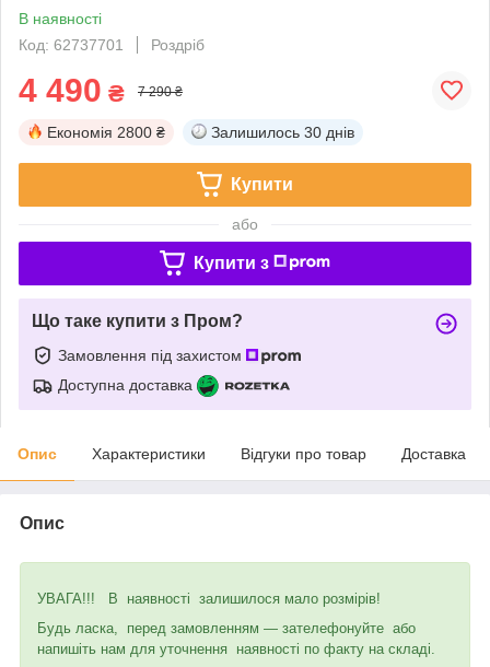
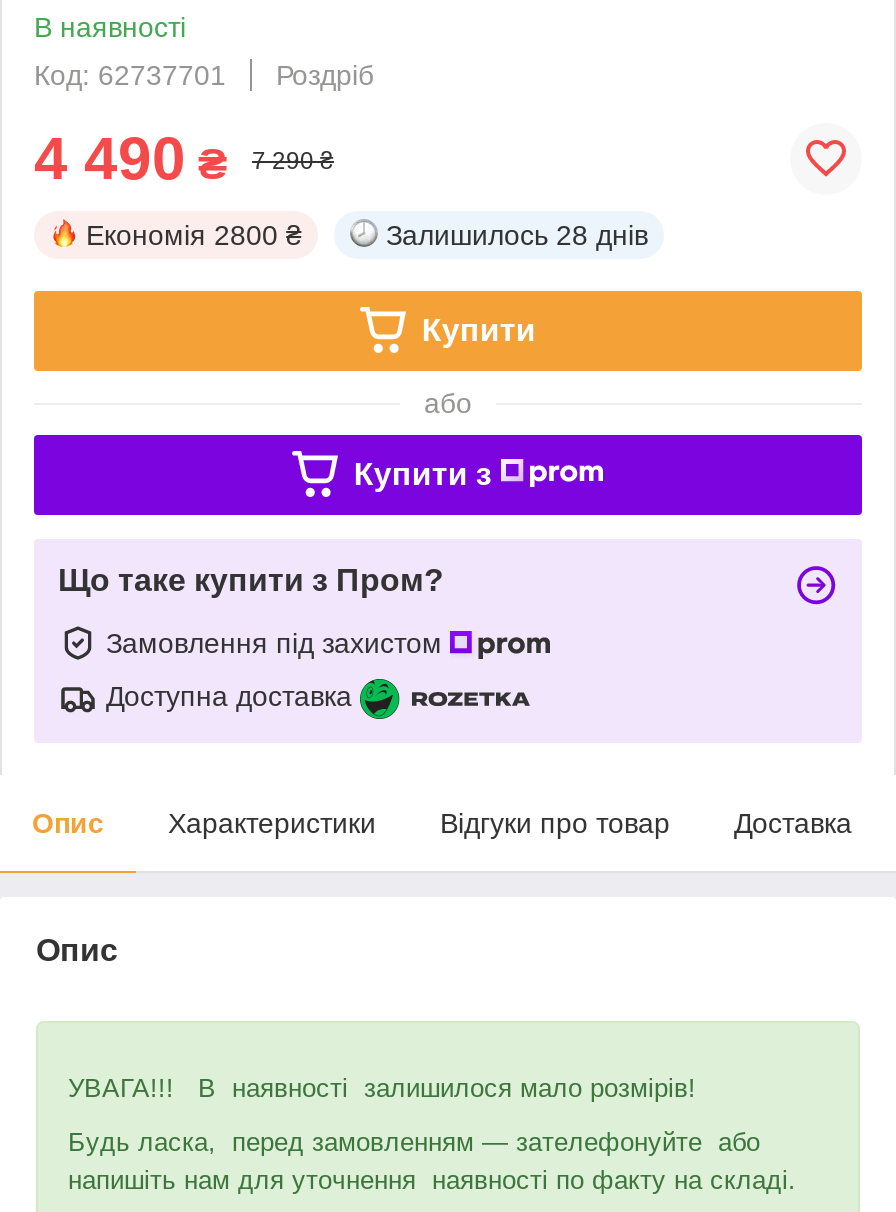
[211,123,354,141] Залишилось 30 днів -> [386,219,648,251] Залишилось 28 днів

